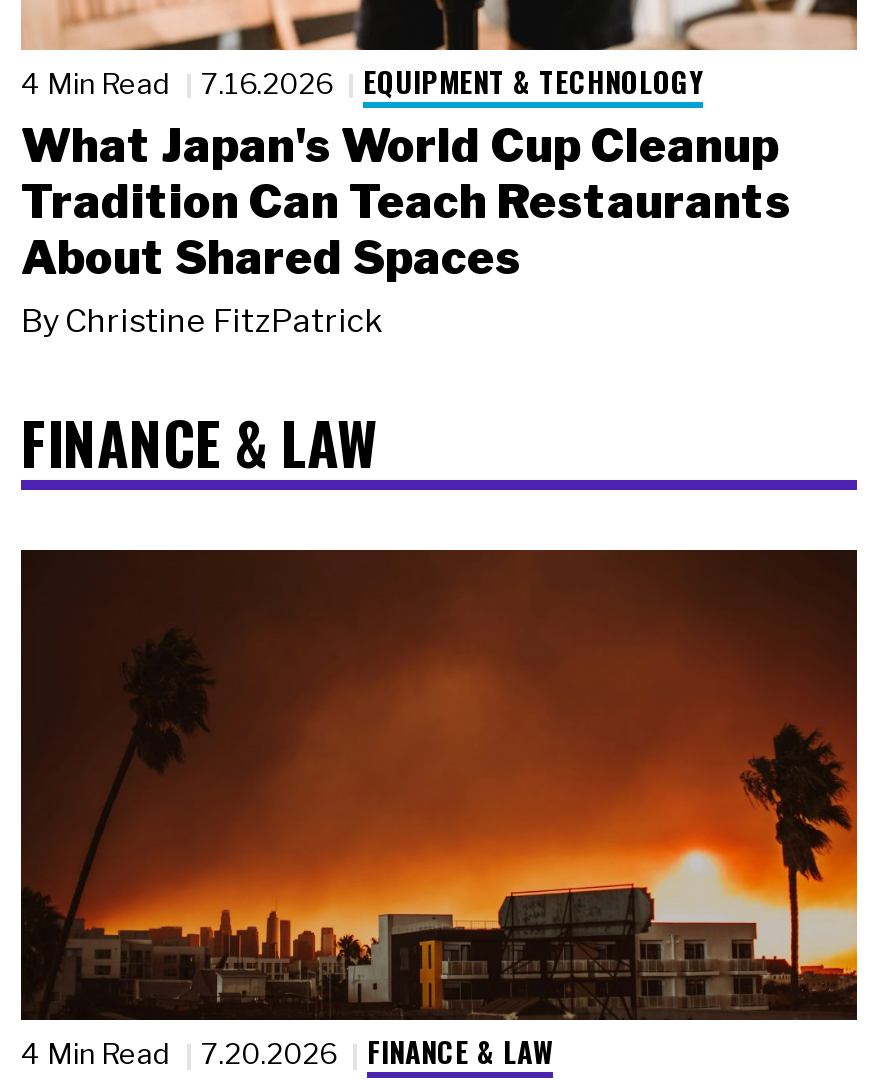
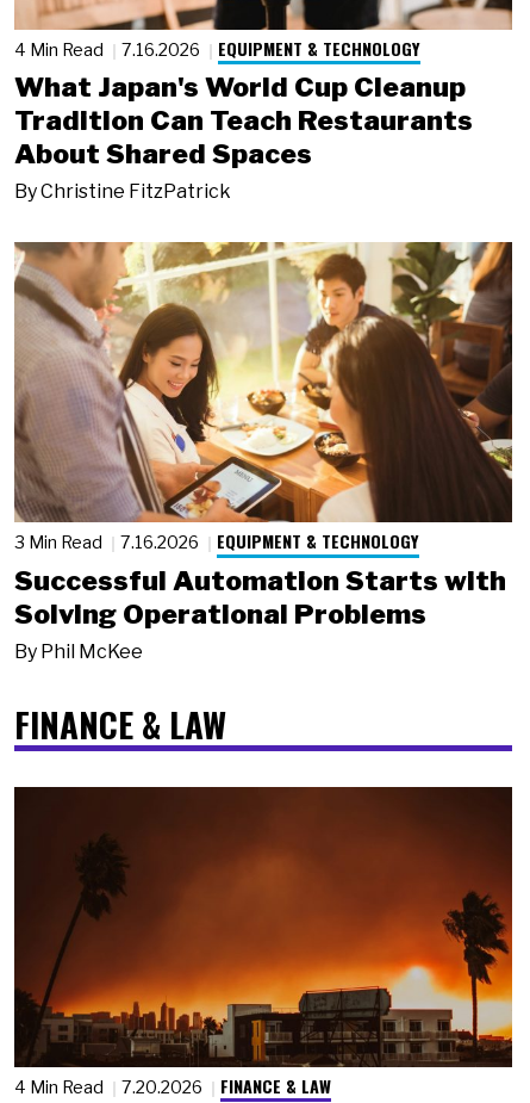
none -> [14,238,513,663] [image] | 3 Min Read | 7.16.2026 | EQUIPMENT & TECHNOLOGY | Successful Automation Starts with | Solving Operational Problems | By Phil McKee

